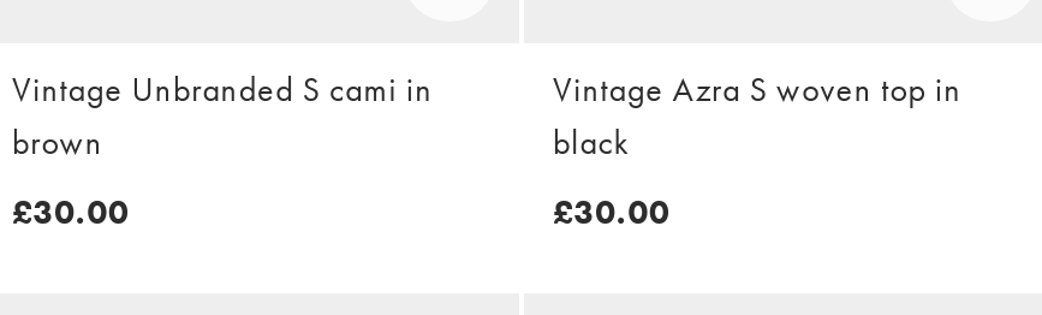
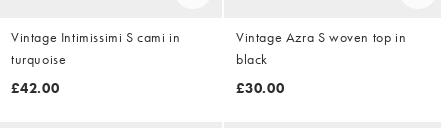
[12,68,433,164] Vintage Unbranded S cami in | brown -> [11,28,180,68] Vintage Intimissimi S cami in | turquoise
[12,190,129,234] £30.00 -> [11,79,60,97] £42.00

